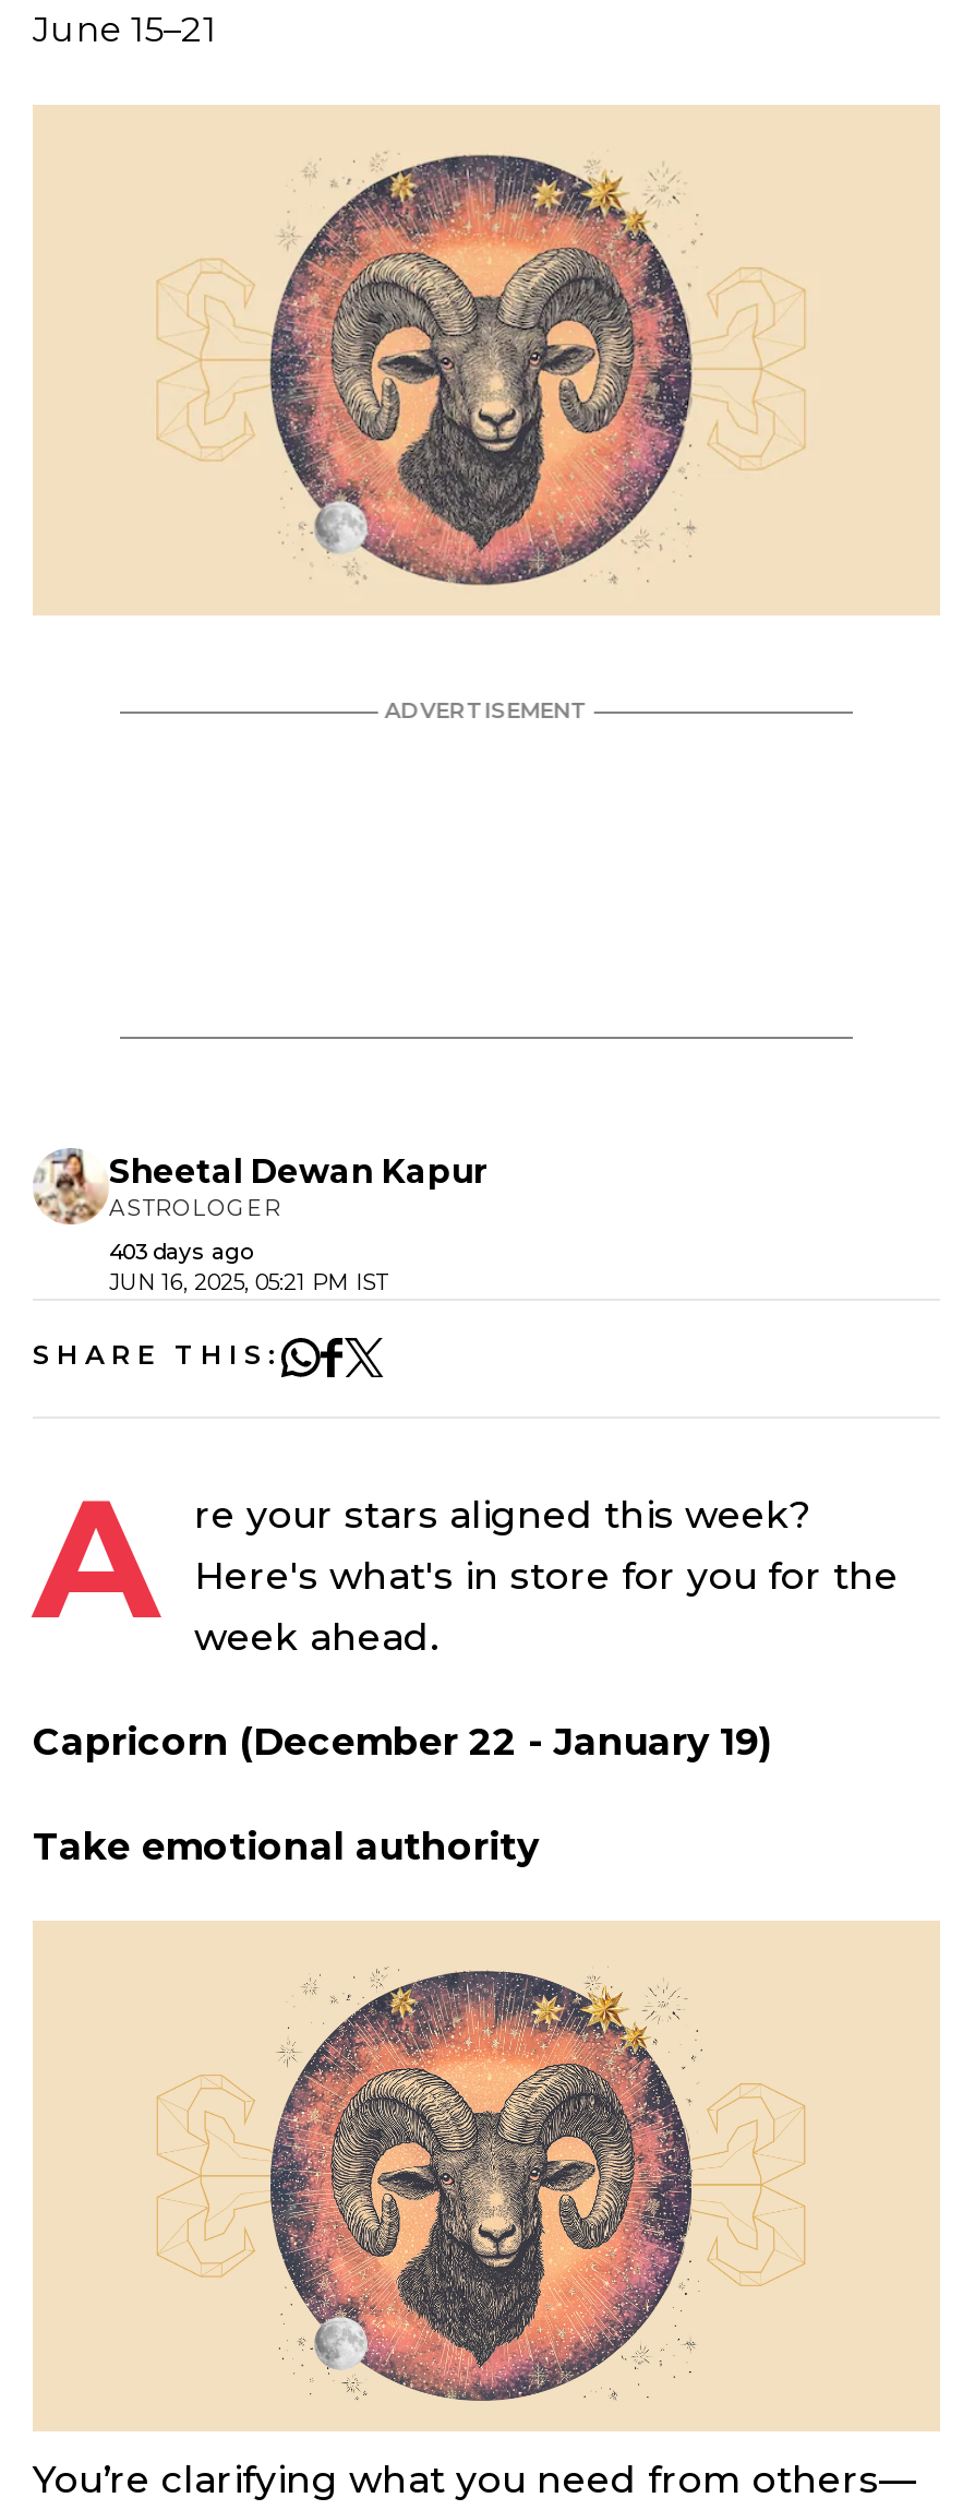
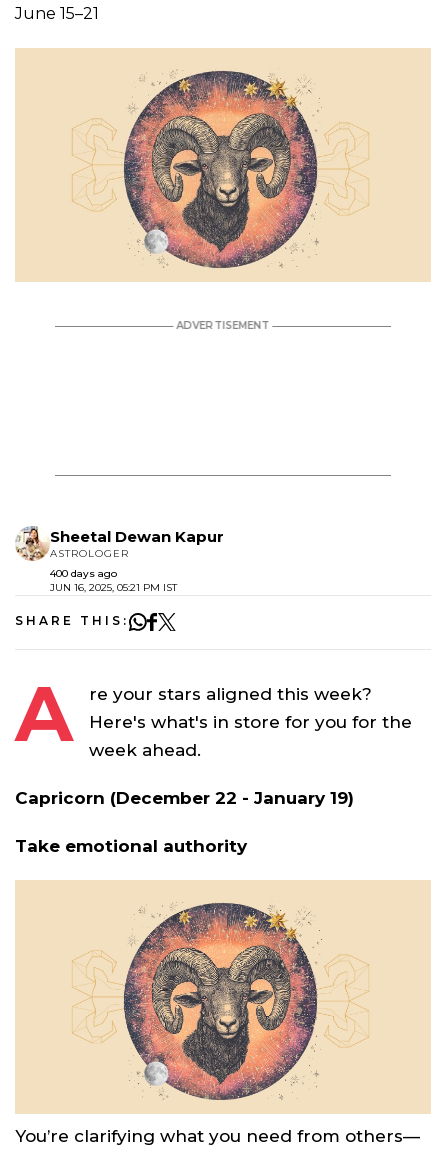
[109,1237,253,1266] 403 days ago -> [50,567,117,580] 400 days ago

